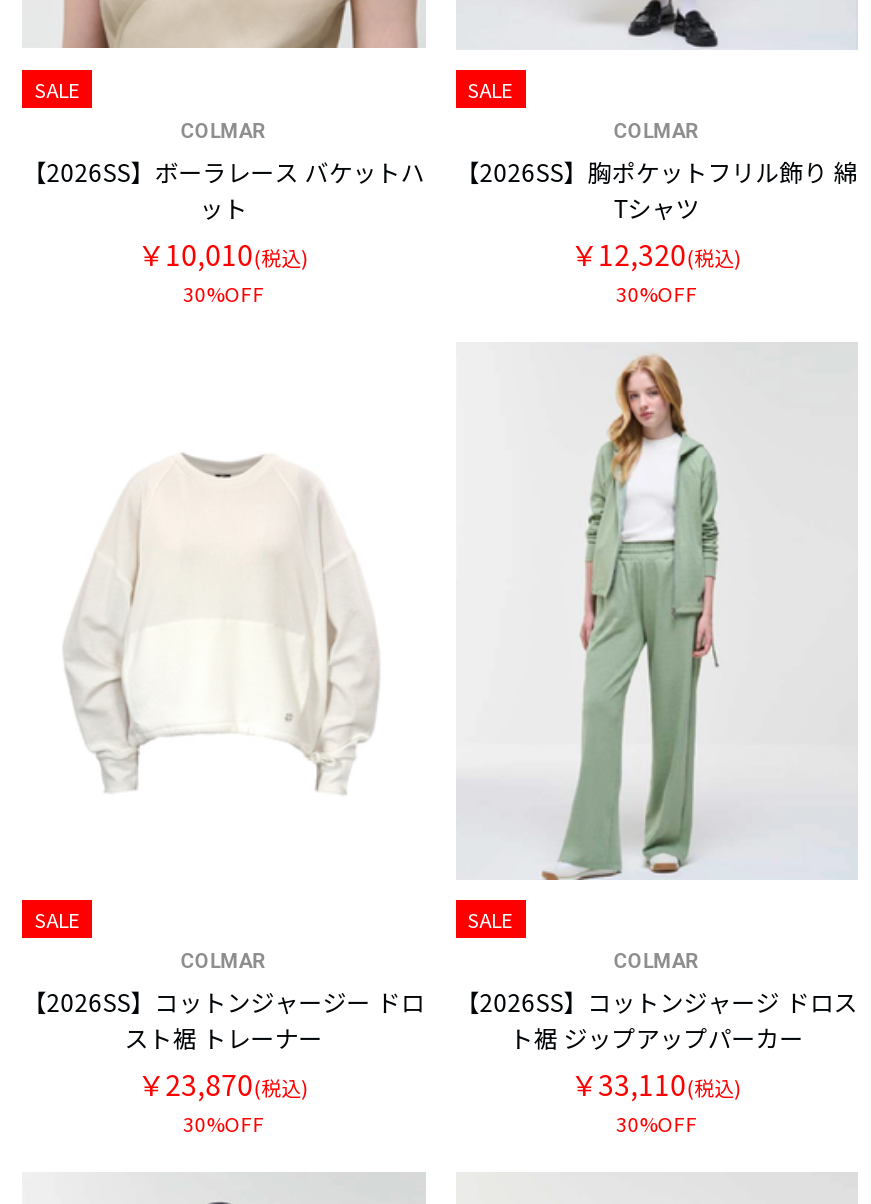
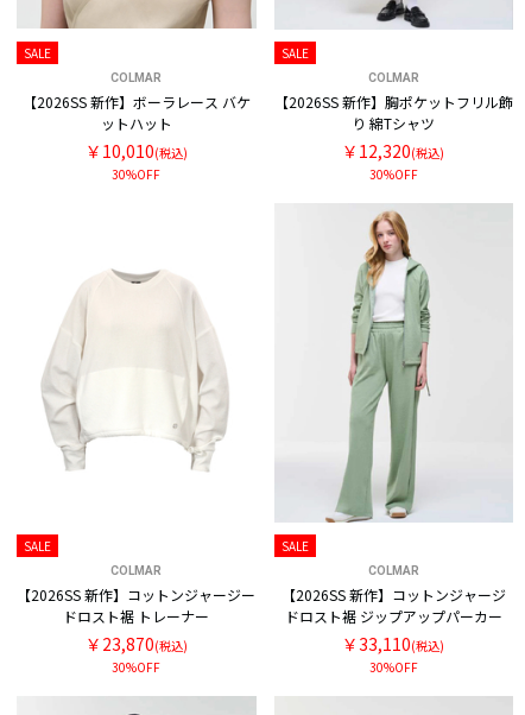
[22,154,424,224] 【2026SS】ボーラレース バケットハ | ット -> [22,92,250,133] 【2026SS 新作】ボーラレース バケ | ットハット
[456,154,858,224] 【2026SS】胸ポケットフリル飾り 綿 | Tシャツ -> [274,92,513,133] 【2026SS 新作】胸ポケットフリル飾 | り 綿Tシャツ
[22,984,424,1054] 【2026SS】コットンジャージー ドロ | スト裾 トレーナー -> [17,584,256,626] 【2026SS 新作】コットンジャージー | ドロスト裾 トレーナー
[456,984,858,1054] 【2026SS】コットンジャージ ドロス | ト裾 ジップアップパーカー -> [281,584,506,626] 【2026SS 新作】コットンジャージ | ドロスト裾 ジップアップパーカー

